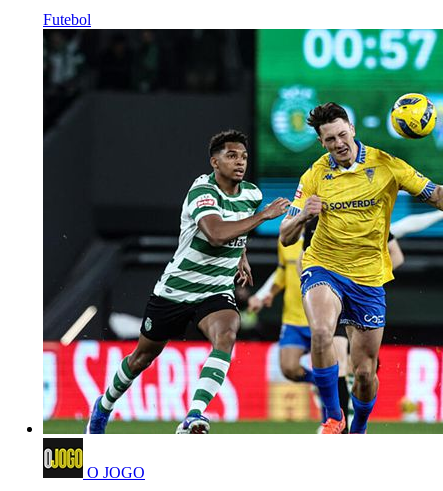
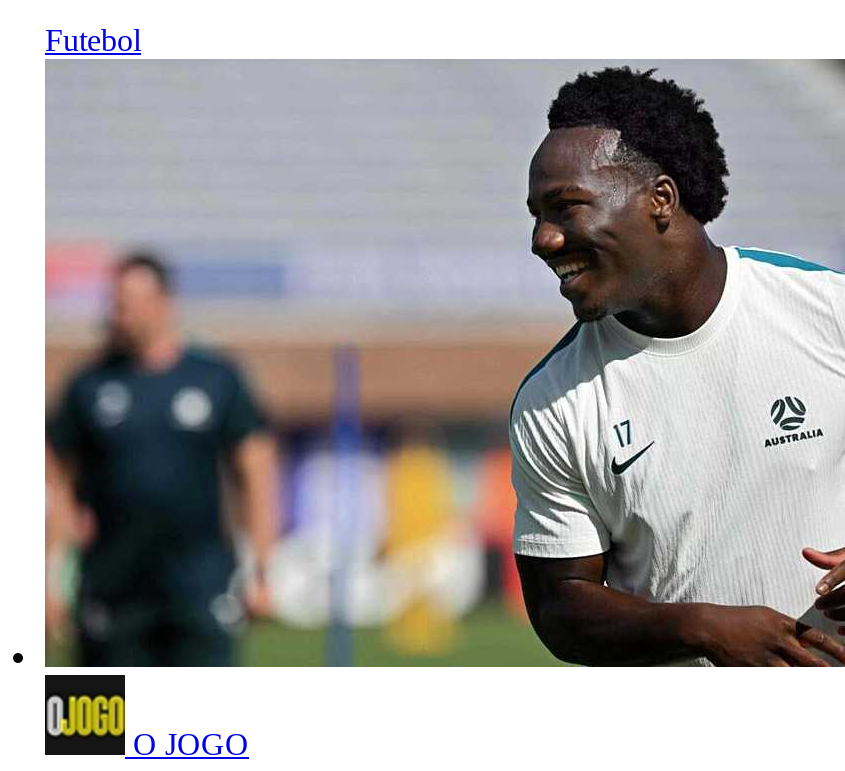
[42,28,440,435] [image] -> [43,58,839,676] [image]

